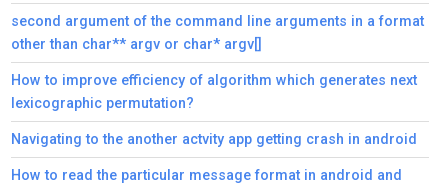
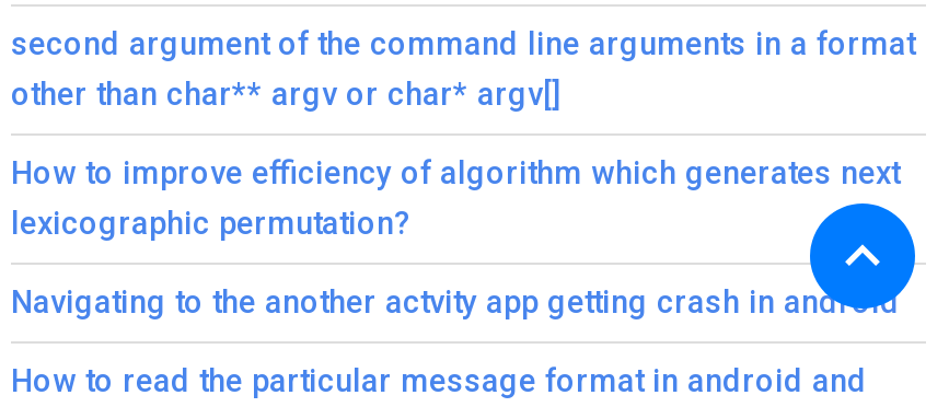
none -> [808,201,917,284] [image]

